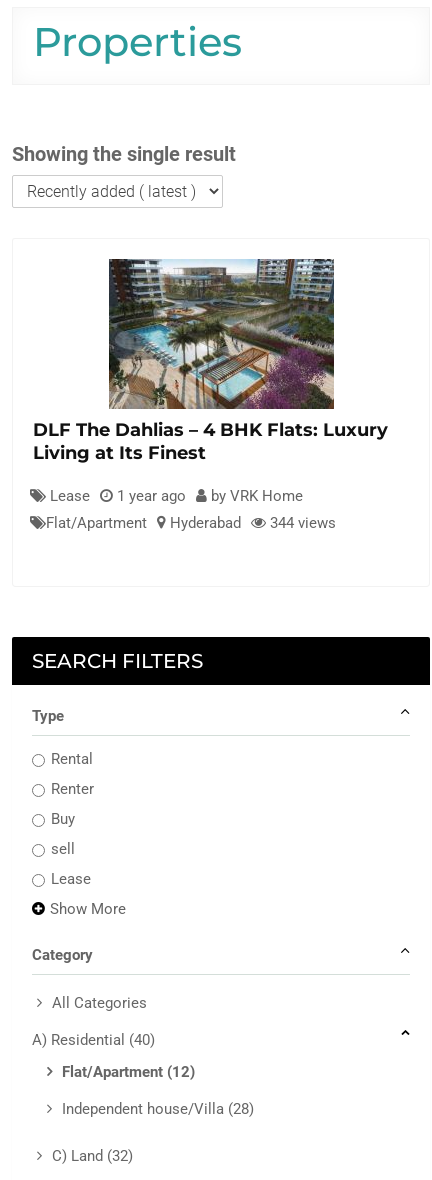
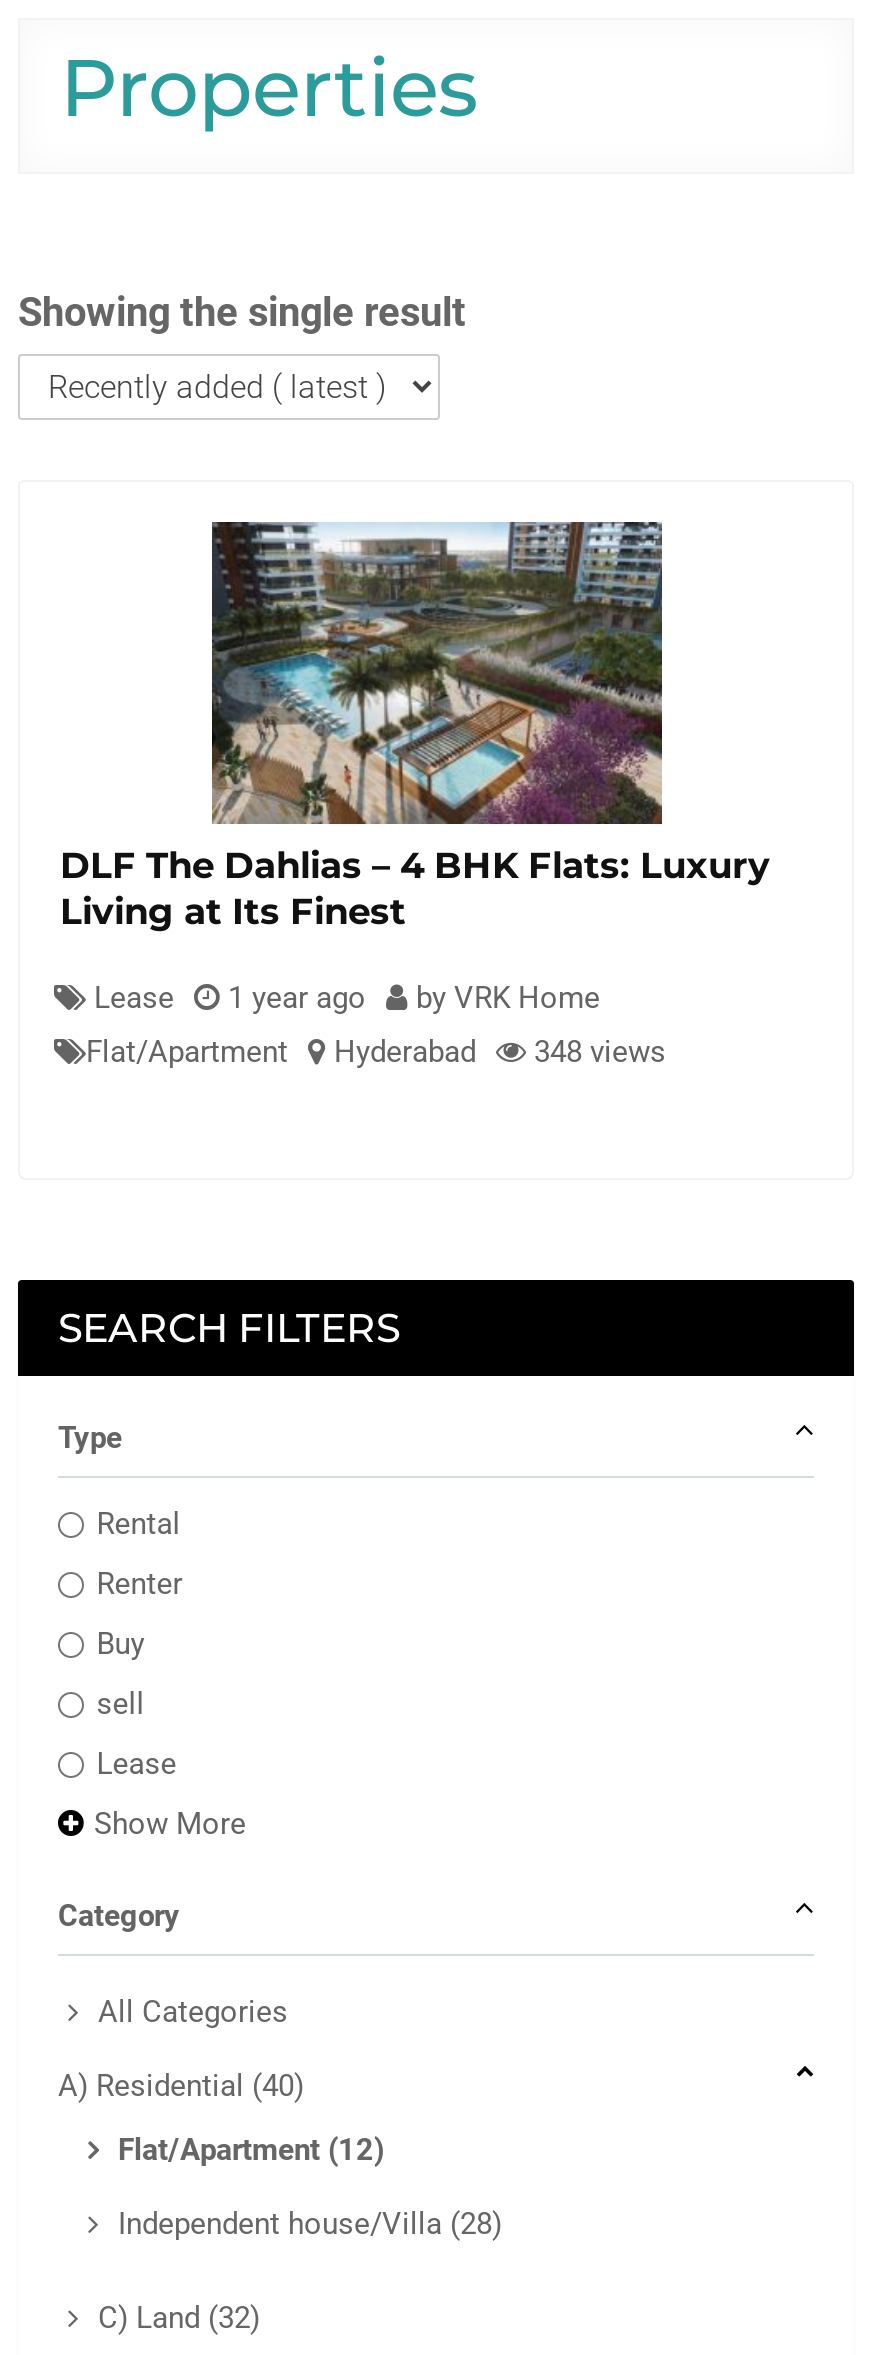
[46,514,336,532] Flat/Apartment Hyderabad 344 views -> [86,1033,666,1069] Flat/Apartment Hyderabad 348 views

